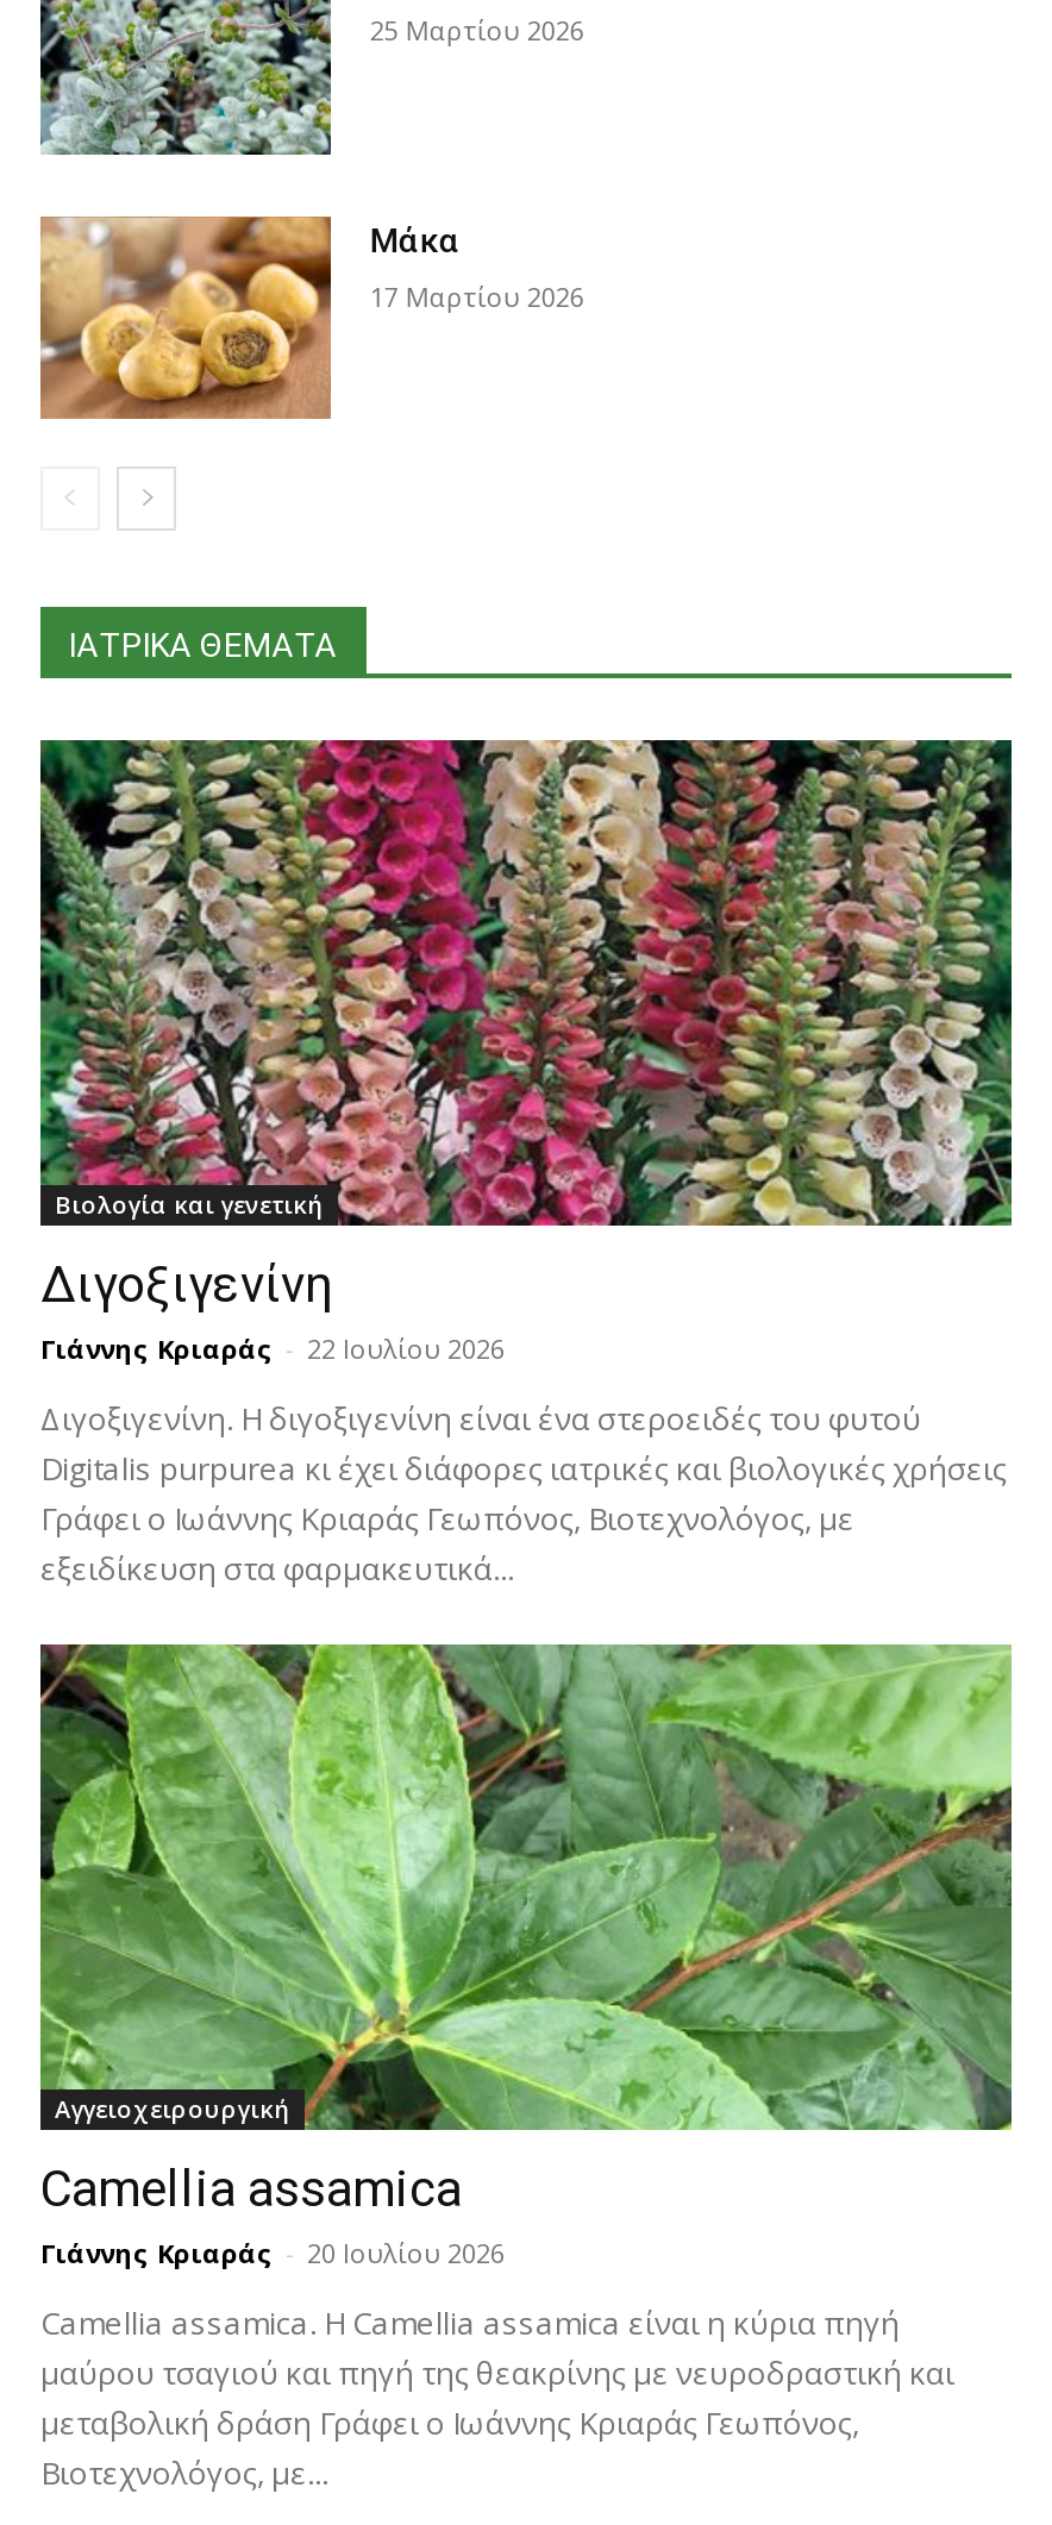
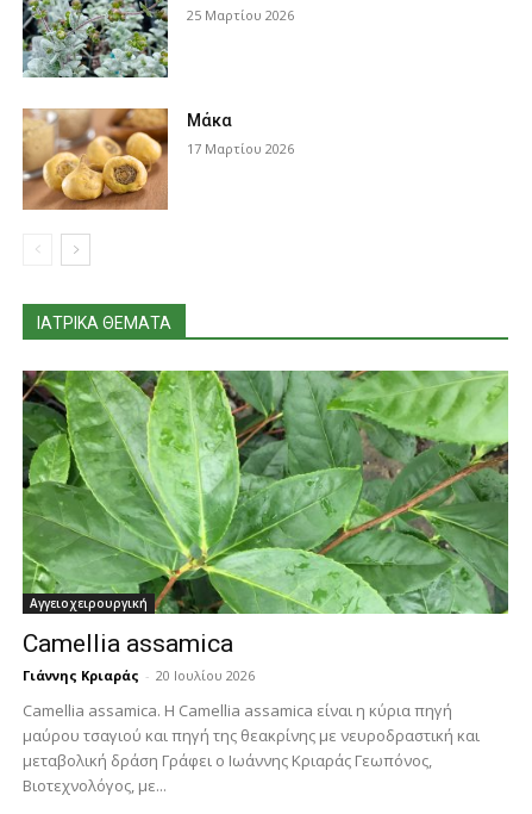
[38,738,1014,1591] [image] | Βιολογία και γενετική | Διγοξιγενίνη | Γιάννης Κριαράς - 22 Ιουλίου 2026 | Διγοξιγενίνη. H διγοξιγενίνη είναι ένα στεροειδές του φυτού | Digitalis purpurea κι έχει διάφορες ιατρικές και βιολογικές χρήσεις | Γράφει ο Ιωάννης Κριαράς Γεωπόνος, Βιοτεχνολόγος, με | εξειδίκευση στα φαρμακευτικά... -> none

